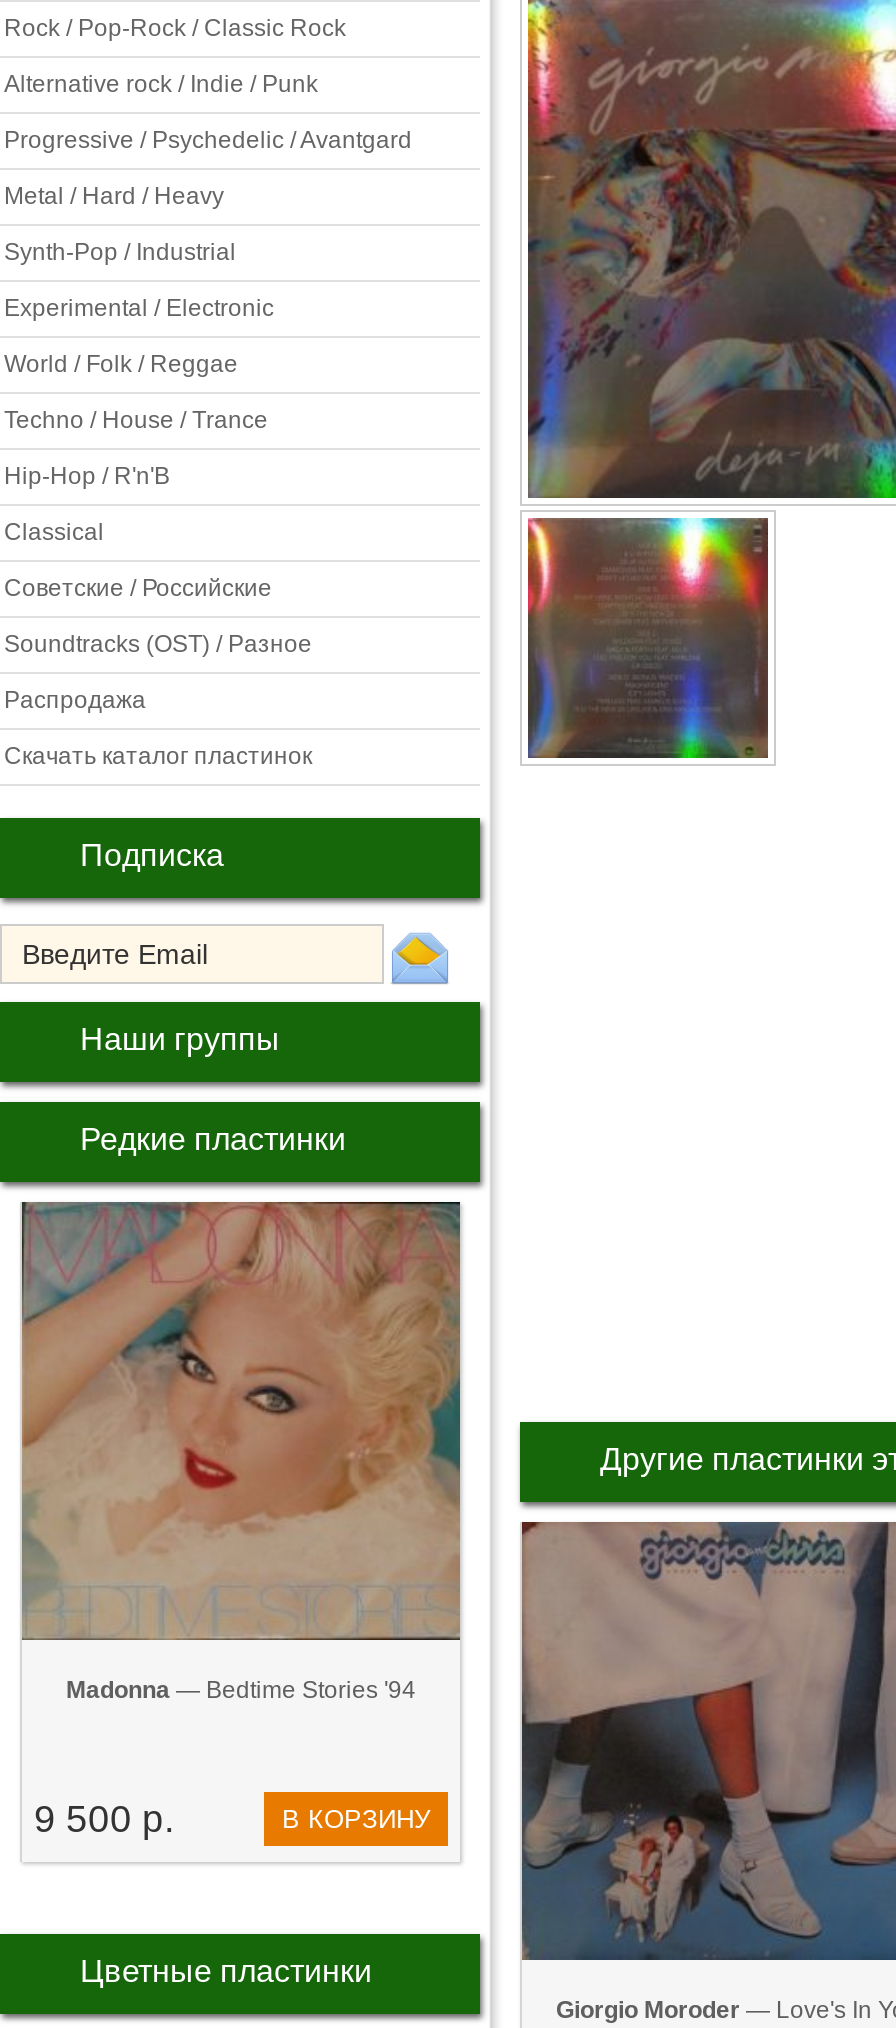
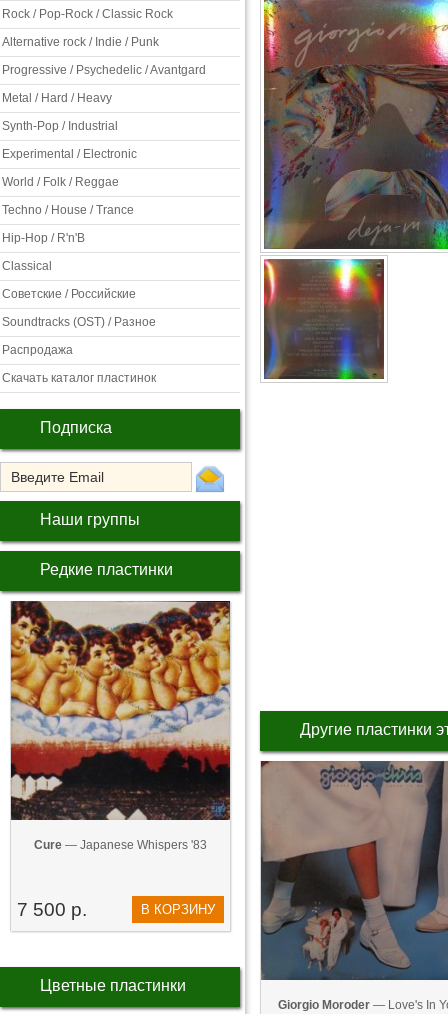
[20,1202,462,1704] [image] | Madonna — Bedtime Stories '94 -> [10,601,231,852] [image] | Cure — Japanese Whispers '83
[34,1798,174,1840] 9 500 р. -> [17,899,87,920] 7 500 р.

